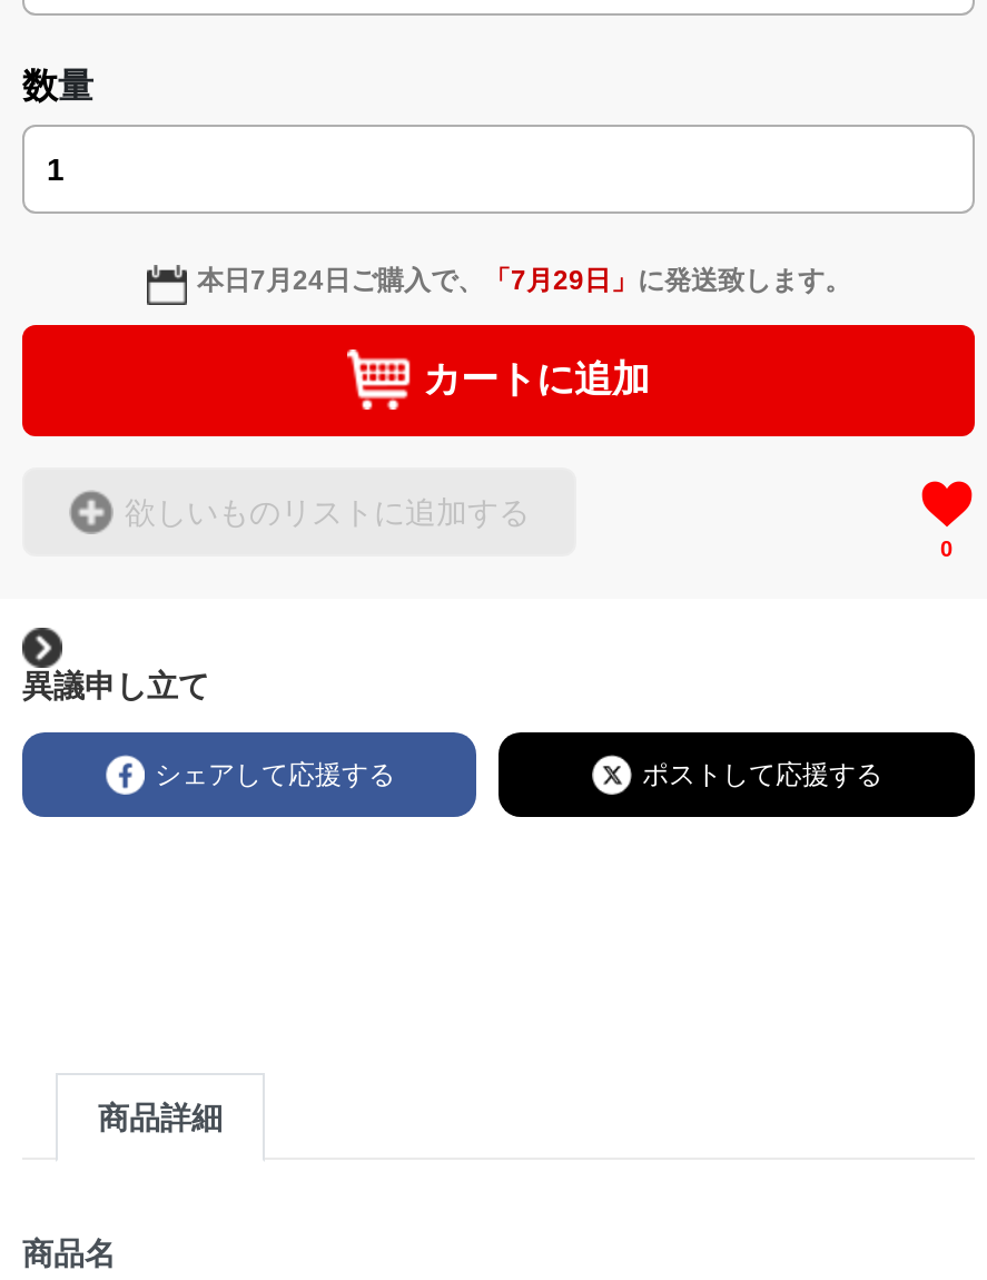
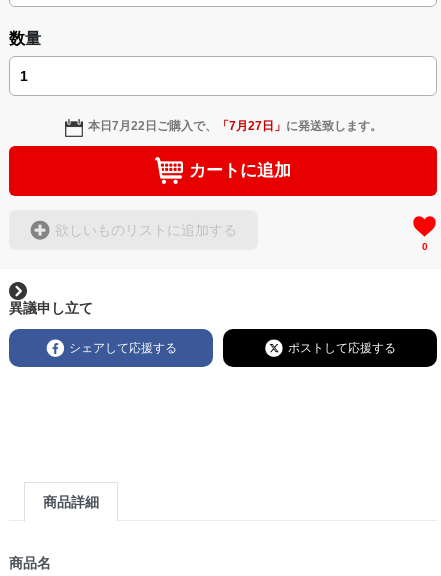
[197,264,851,295] 本日7月24日ご購入で、「7月29日」に発送致します。 -> [87,119,381,133] 本日7月22日ご購入で、「7月27日」に発送致します。

